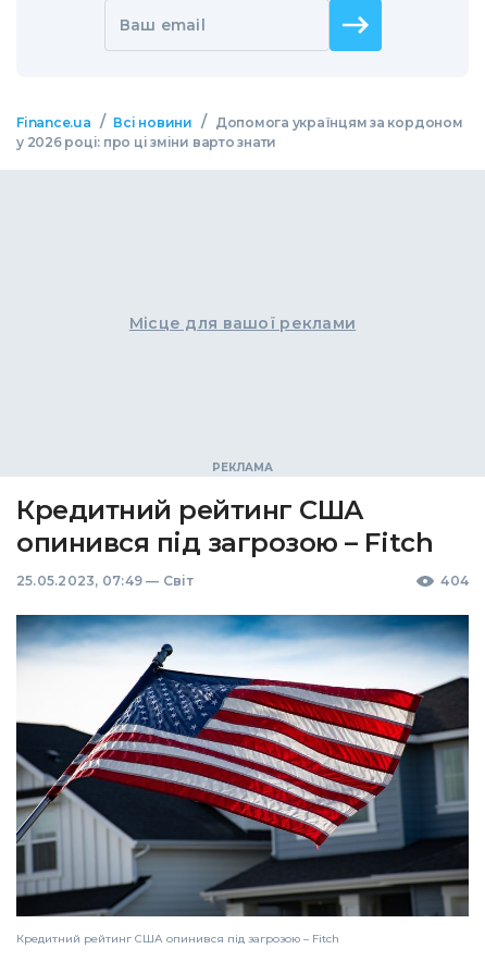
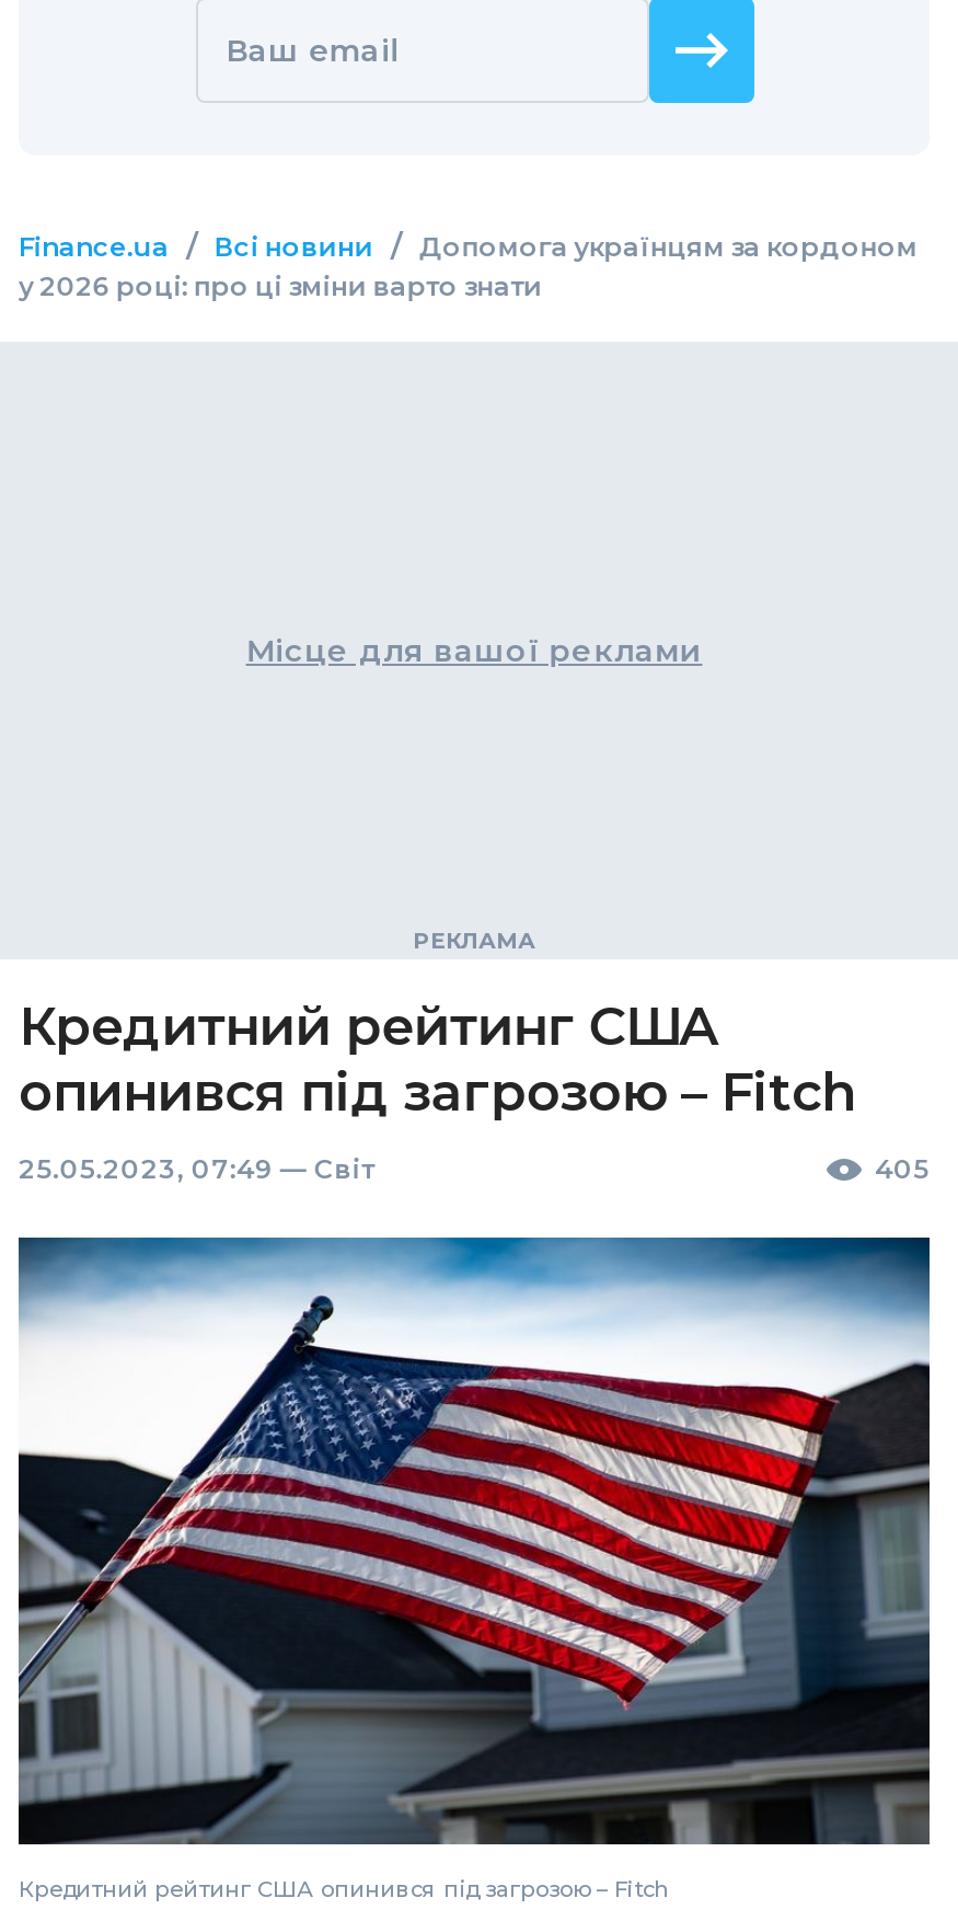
[441,572,469,589] 404 -> [875,1152,930,1185] 405

